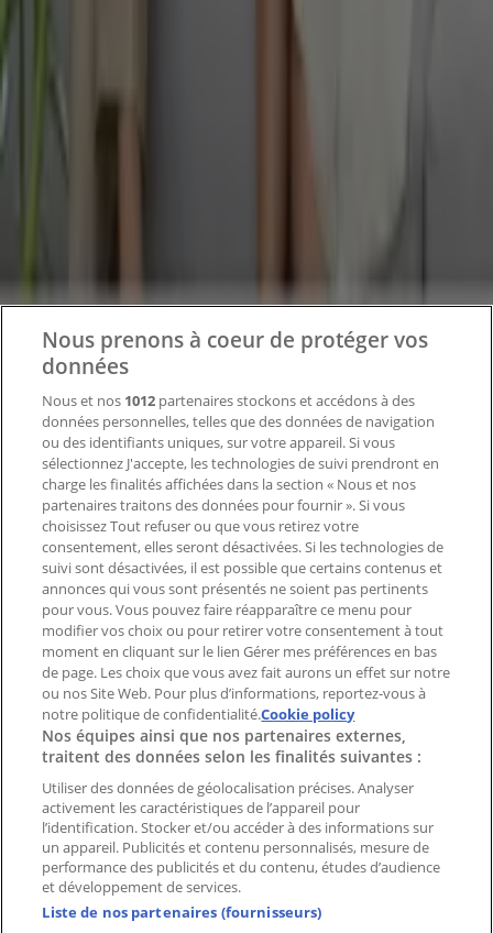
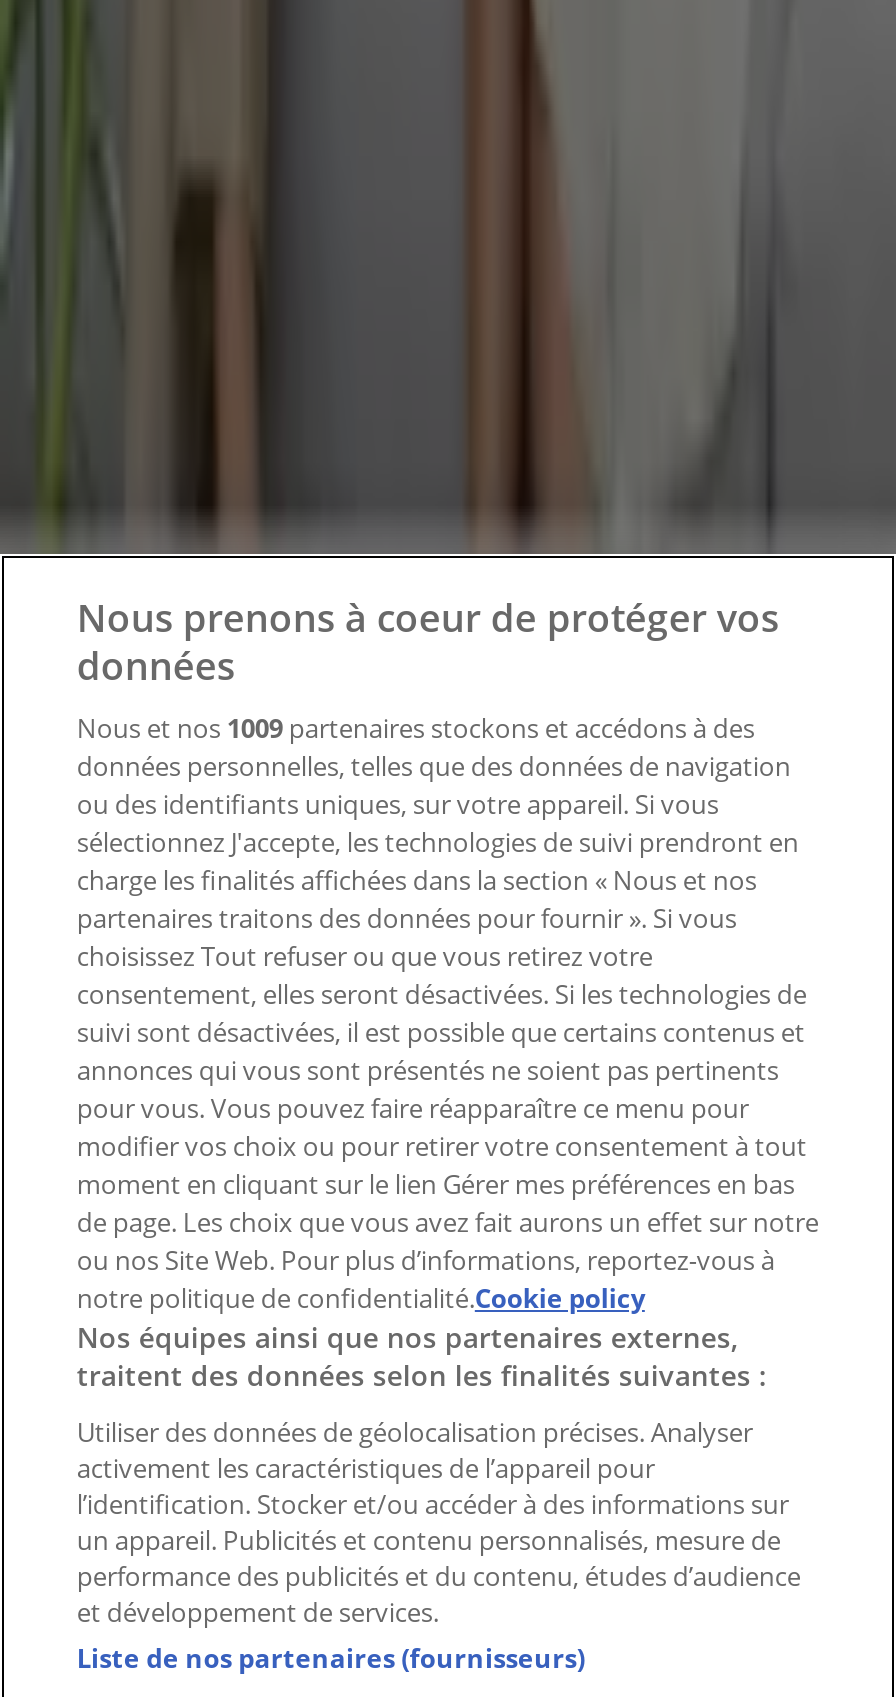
[42,391,415,410] Nous et nos 1012 partenaires stockons et accédons à des -> [77,710,755,746] Nous et nos 1009 partenaires stockons et accédons à des

